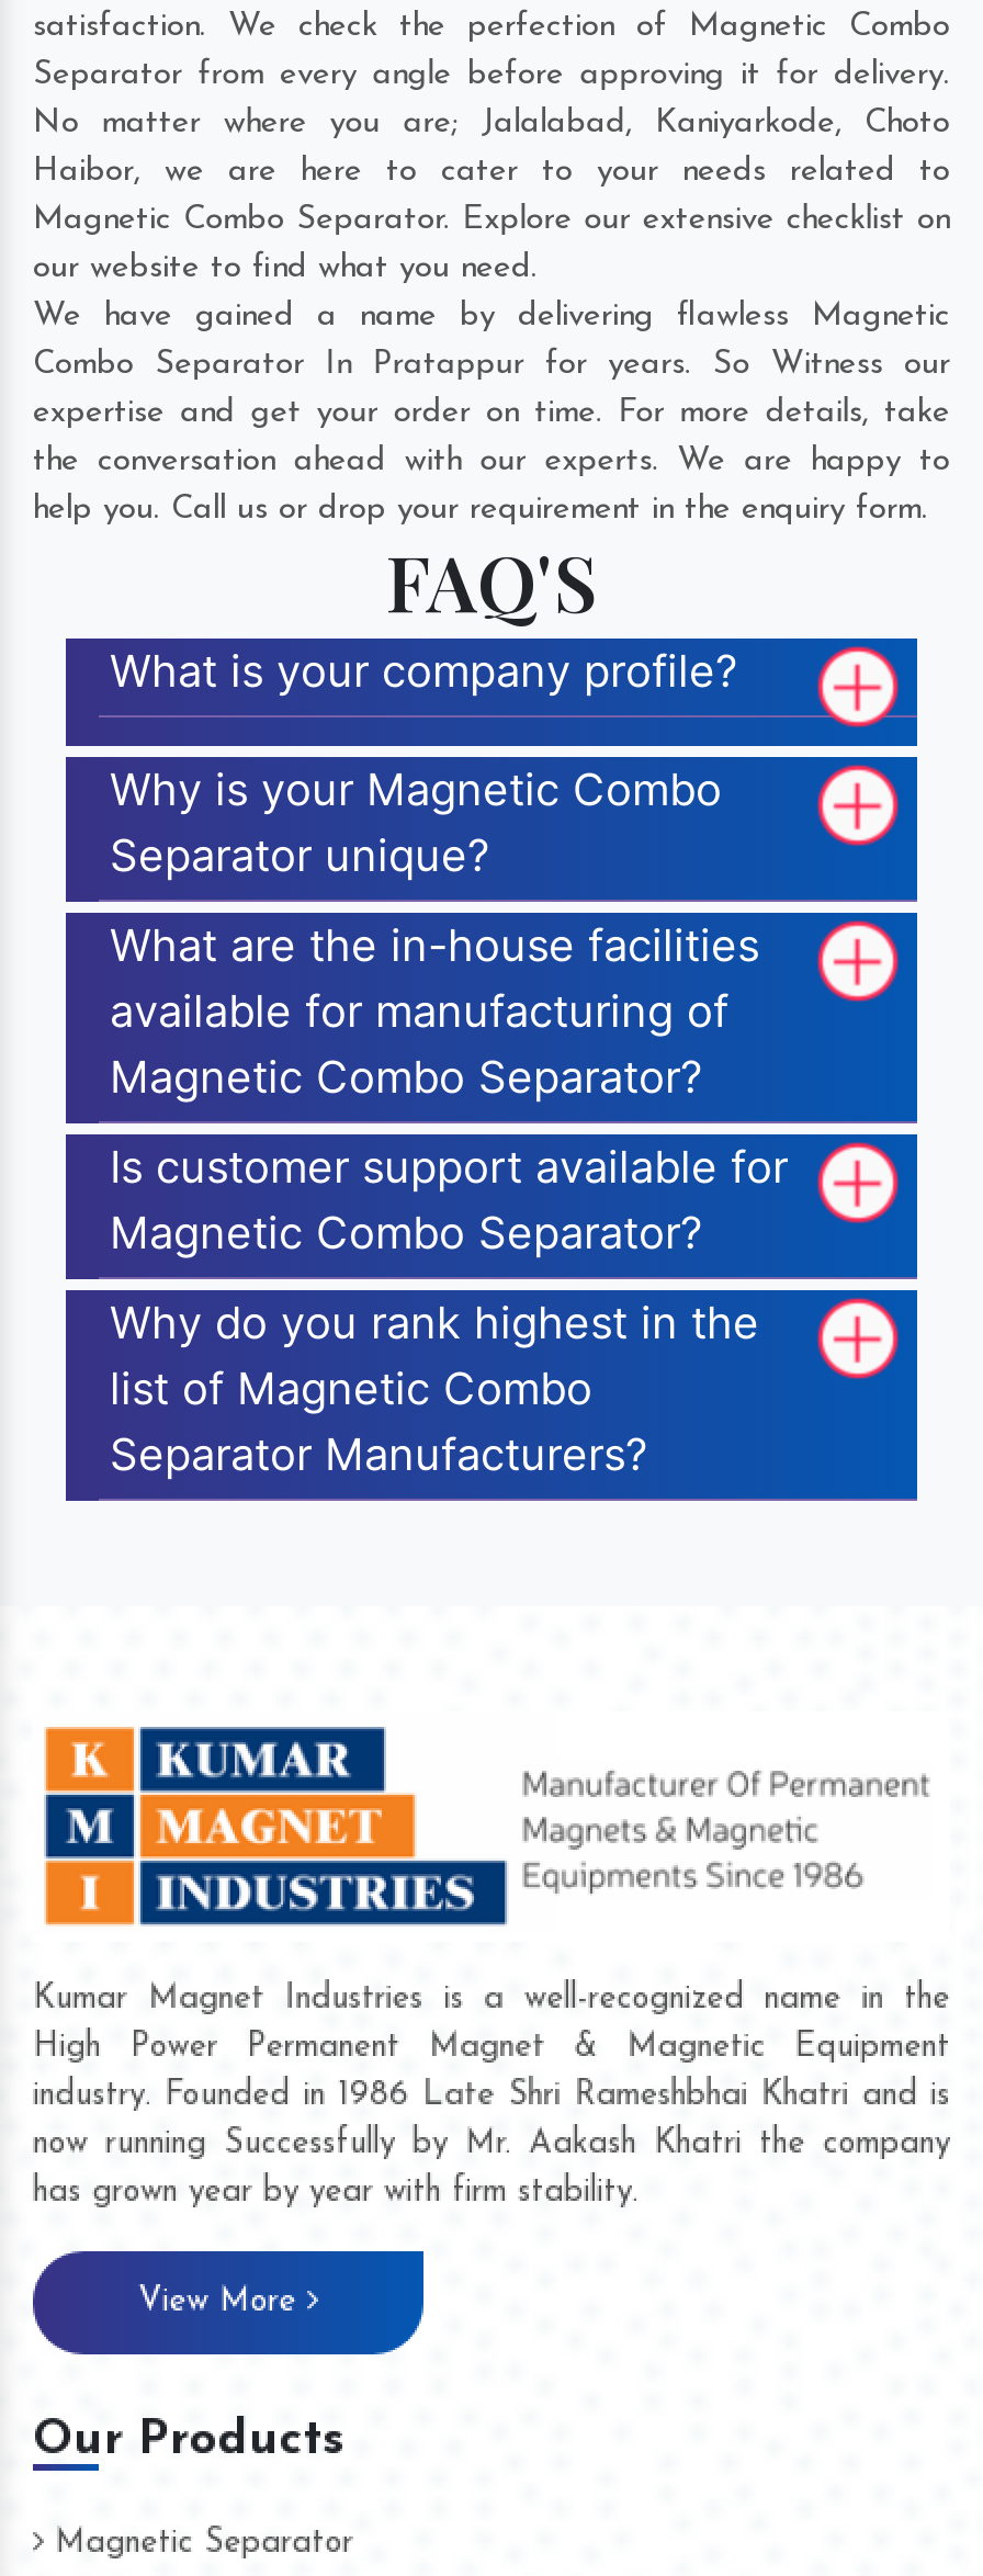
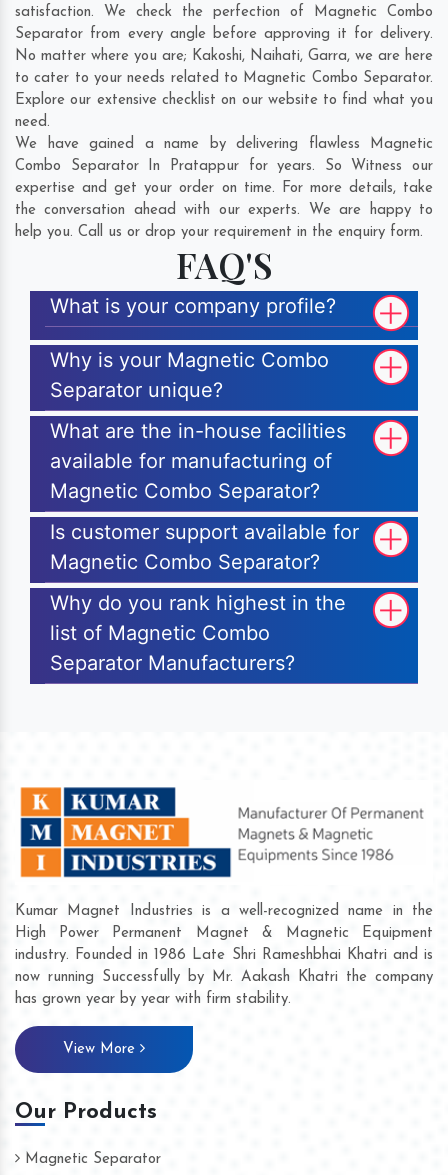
[33,108,950,141] No matter where you are; Jalalabad, Kaniyarkode, Choto -> [15,49,433,64] No matter where you are; Kakoshi, Naihati, Garra, we are here
[33,156,950,189] Haibor, we are here to cater to your needs related to -> [15,71,433,86] to cater to your needs related to Magnetic Combo Separator.
[33,205,950,238] Magnetic Combo Separator. Explore our extensive checklist on -> [15,93,433,108] Explore our extensive checklist on our website to find what you
[33,253,538,286] our website to find what you need. -> [15,115,50,130] need.

